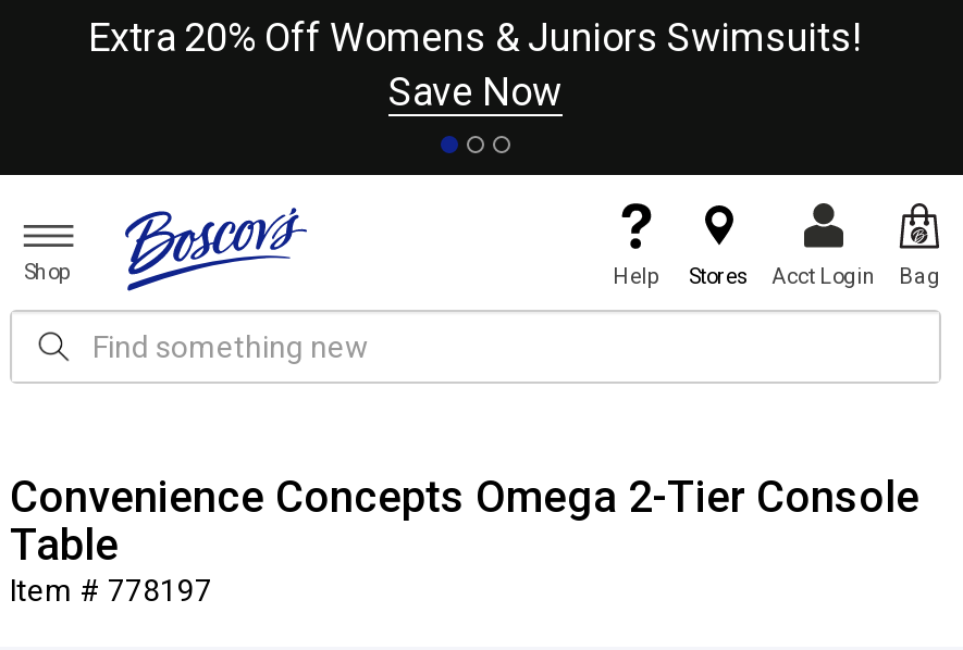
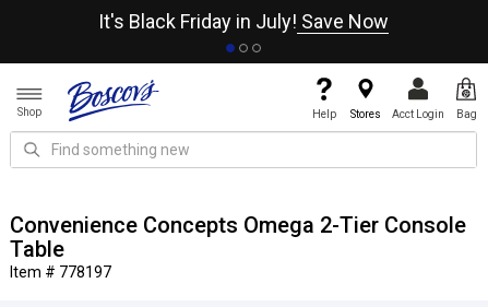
[88,14,863,114] Extra 20% Off Womens & Juniors Swimsuits! | Save Now -> [98,10,389,33] It's Black Friday in July! Save Now

